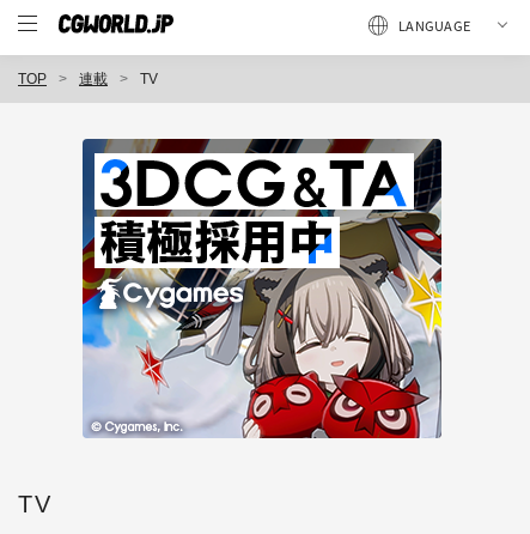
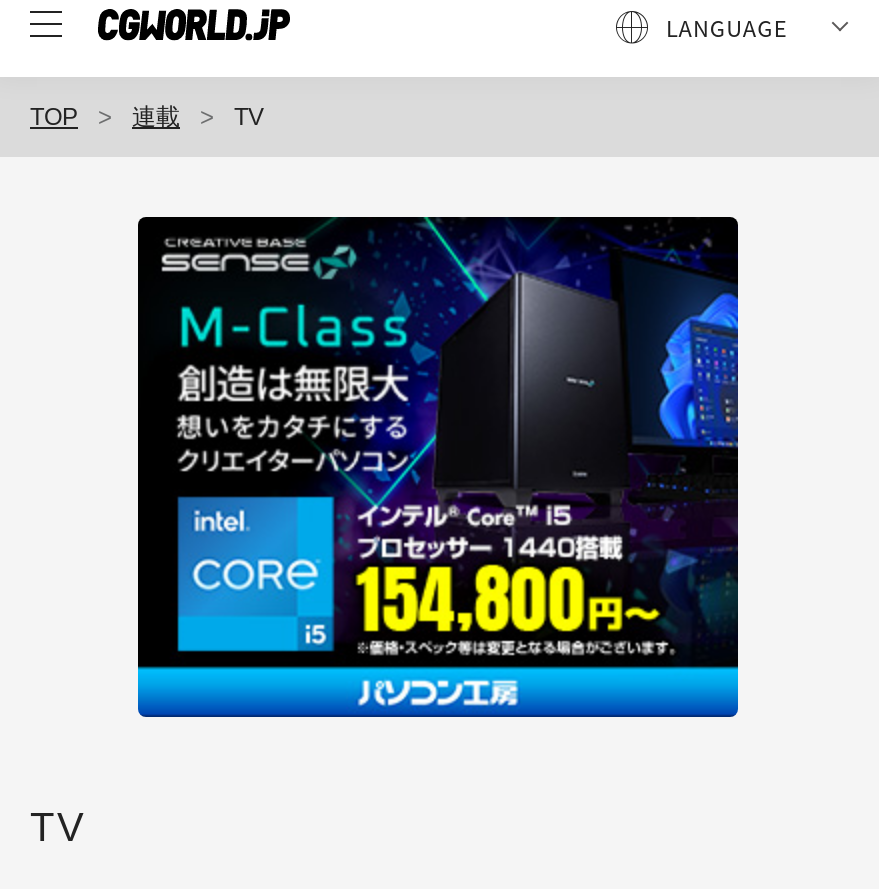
[81,138,443,439] [image] -> [136,215,740,719] [image]

